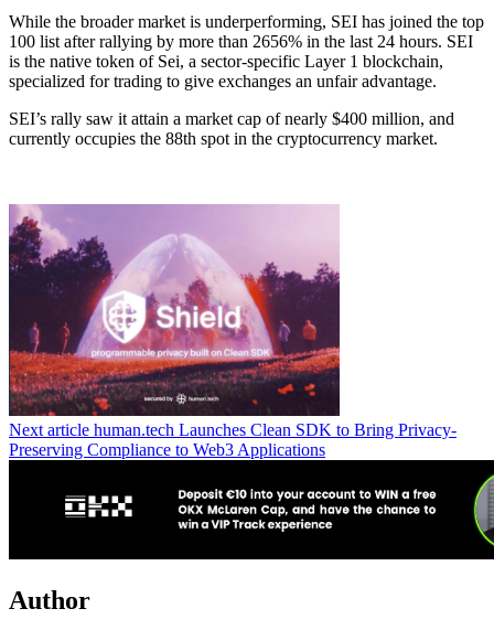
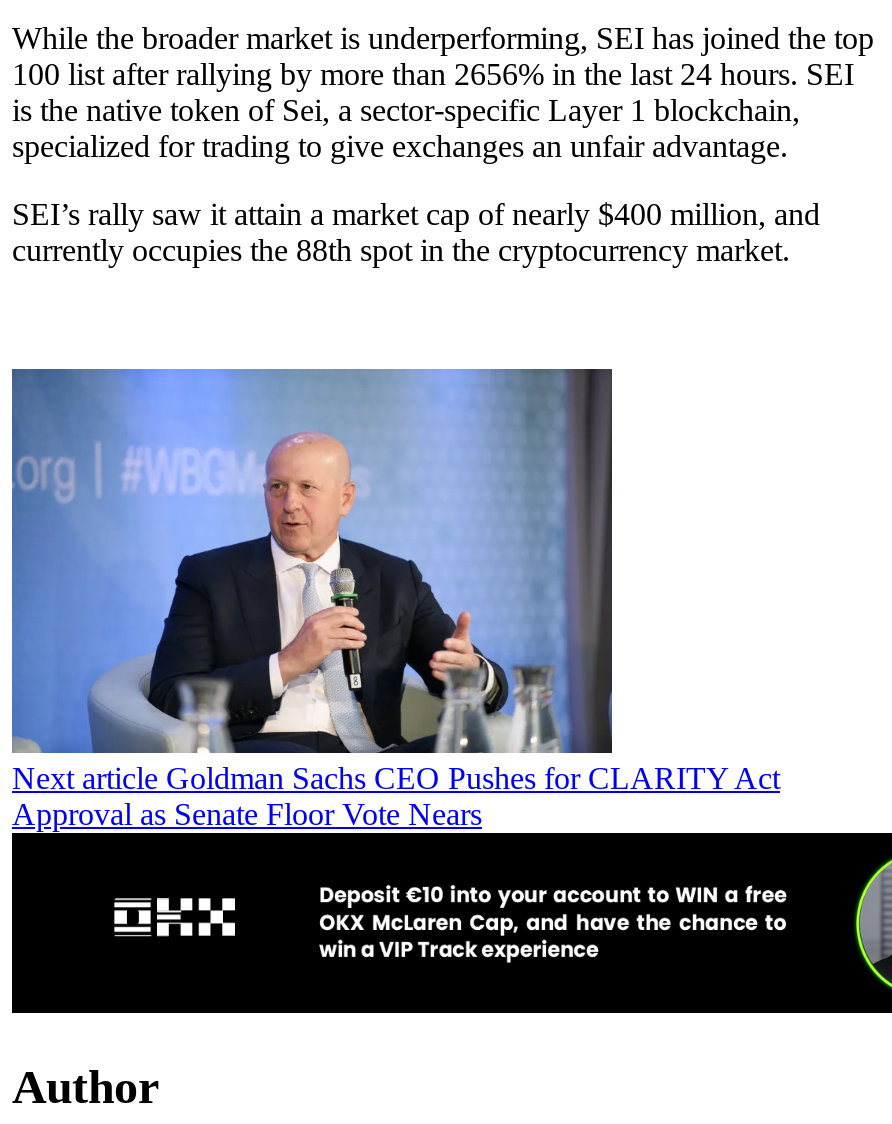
[8,204,457,459] [image] | Next article human.tech Launches Clean SDK to Bring Privacy- | Preserving Compliance to Web3 Applications -> [10,367,780,830] [image] | Next article Goldman Sachs CEO Pushes for CLARITY Act | Approval as Senate Floor Vote Nears

